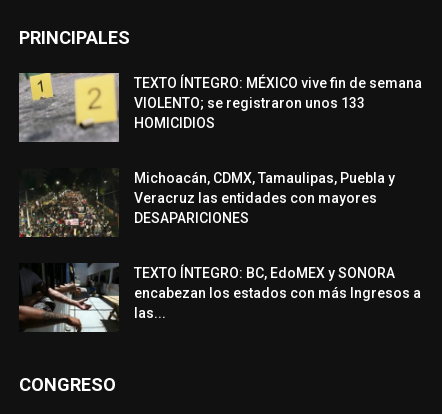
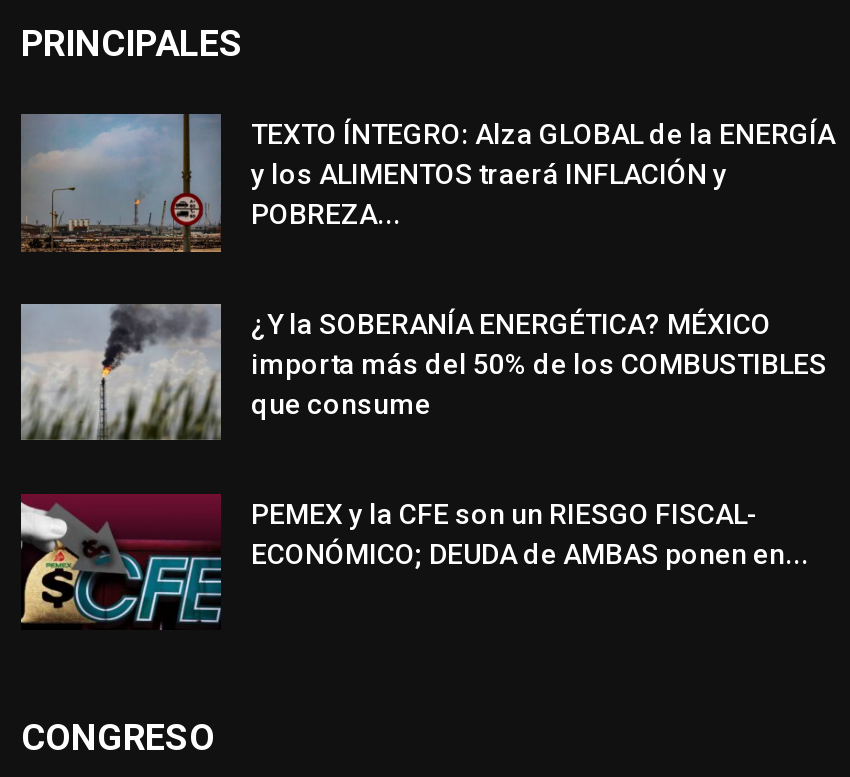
[19,72,422,143] [image] | TEXTO ÍNTEGRO: MÉXICO vive fin de semana | VIOLENTO; se registraron unos 133 | HOMICIDIOS -> [19,113,835,253] [image] | TEXTO ÍNTEGRO: Alza GLOBAL de la ENERGÍA | y los ALIMENTOS traerá INFLACIÓN y | POBREZA...
[19,168,395,237] [image] | Michoacán, CDMX, Tamaulipas, Puebla y | Veracruz las entidades con mayores | DESAPARICIONES -> [19,301,827,441] [image] | ¿Y la SOBERANÍA ENERGÉTICA? MÉXICO | importa más del 50% de los COMBUSTIBLES | que consume
[18,263,421,333] [image] | TEXTO ÍNTEGRO: BC, EdoMEX y SONORA | encabezan los estados con más Ingresos a | las... -> [19,493,809,631] [image] | PEMEX y la CFE son un RIESGO FISCAL- | ECONÓMICO; DEUDA de AMBAS ponen en...

